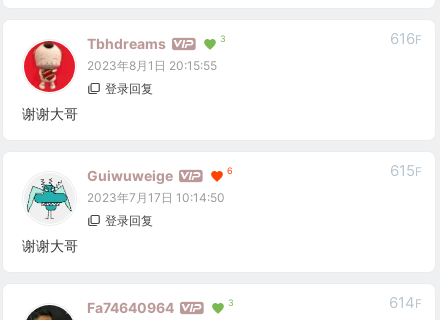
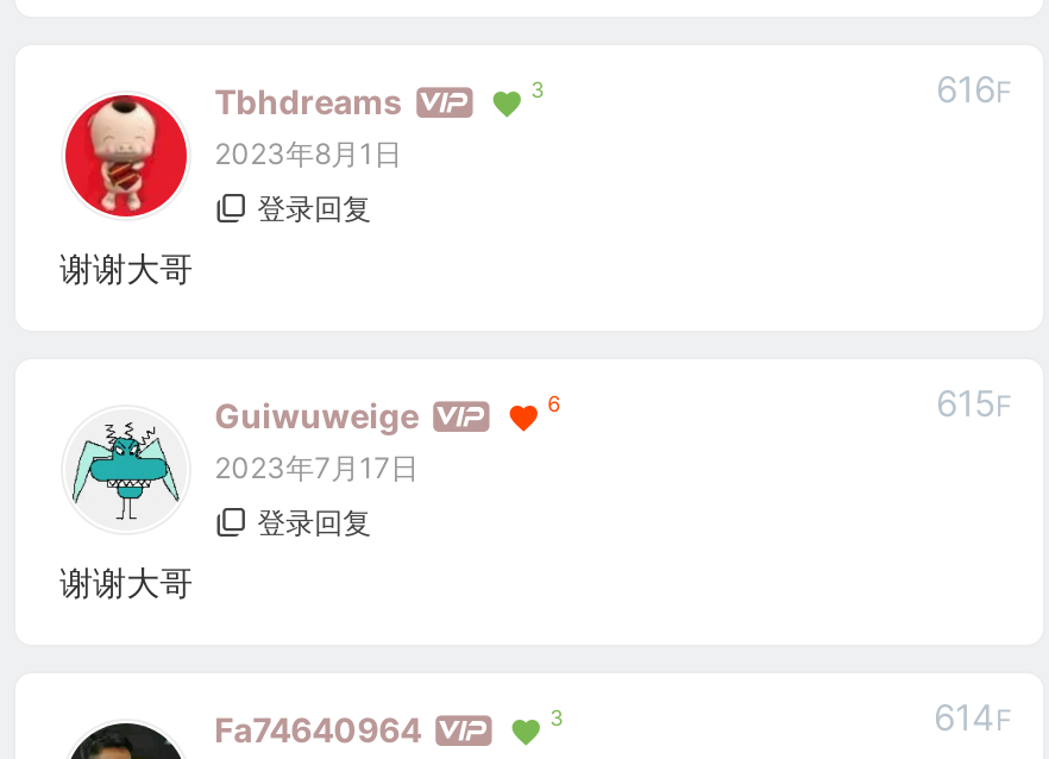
[87,58,217,73] 2023年8月1日 20:15:55 -> [214,136,402,172] 2023年8月1日
[87,190,225,205] 2023年7月17日 10:14:50 -> [214,450,419,486] 2023年7月17日

